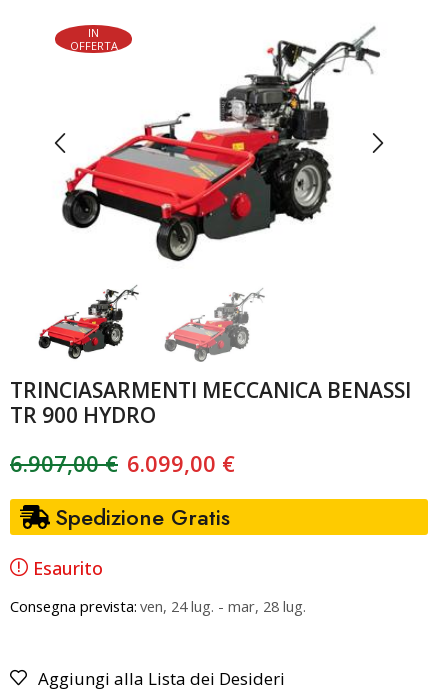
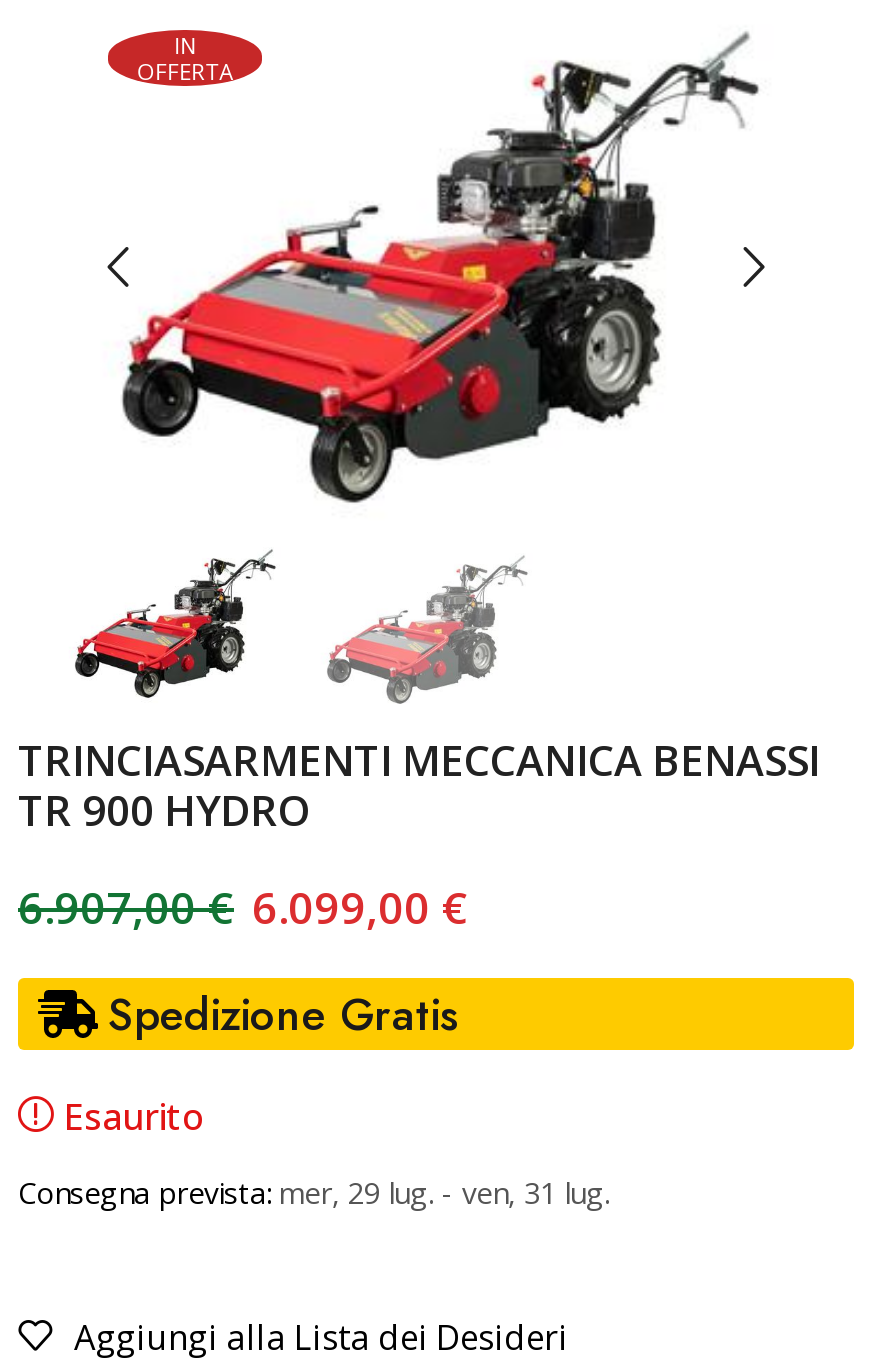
[10,596,306,616] Consegna prevista: ven, 24 lug. - mar, 28 lug. -> [18,1173,610,1213] Consegna prevista: mer, 29 lug. - ven, 31 lug.

